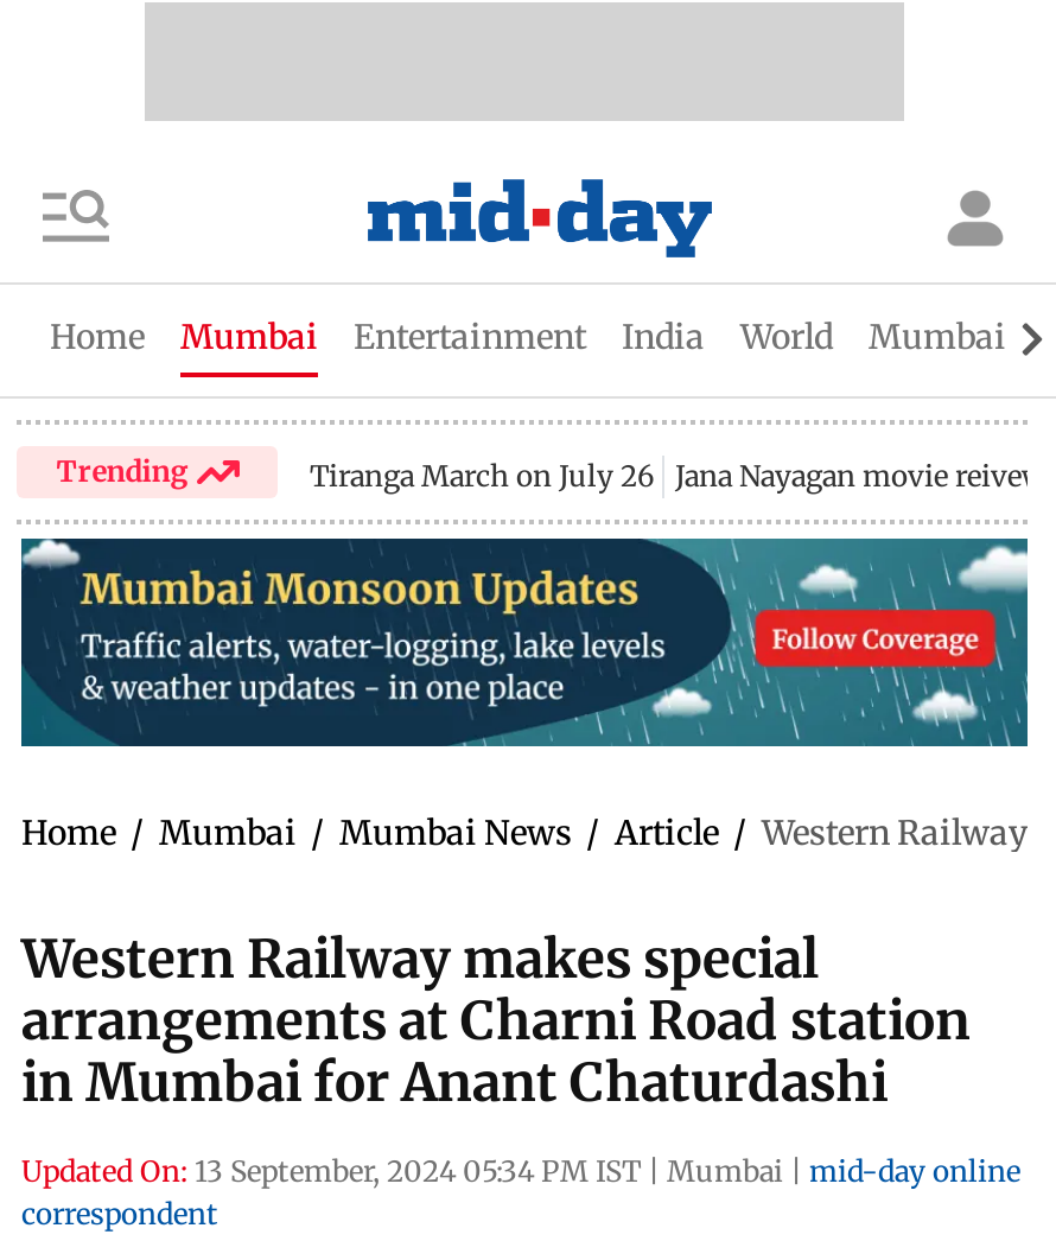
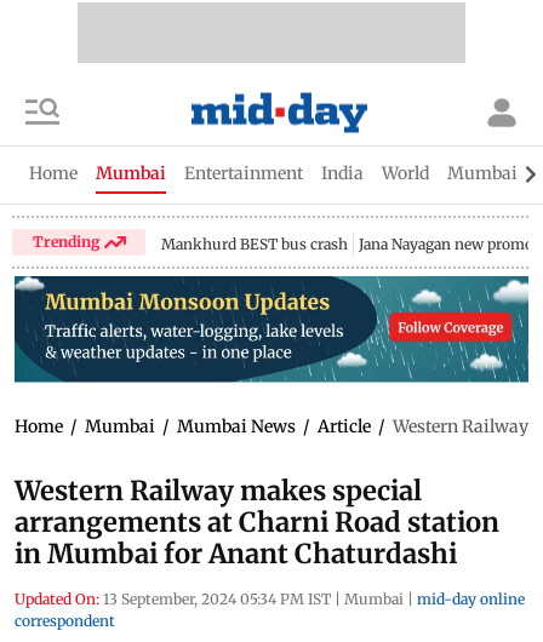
[310,458,1045,494] Tiranga March on July 26 Jana Nayagan movie reivew -> [162,235,534,253] Mankhurd BEST bus crash Jana Nayagan new promo

